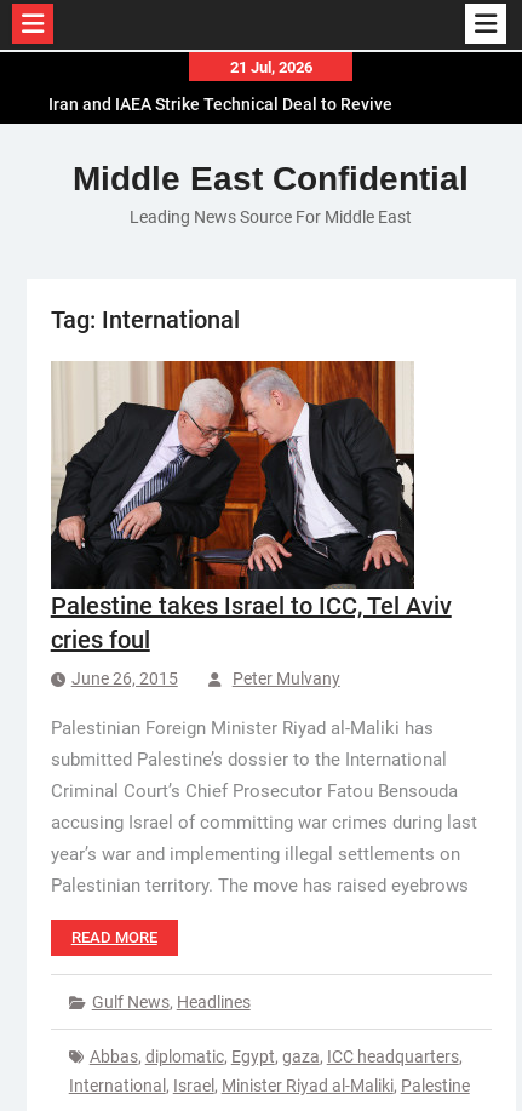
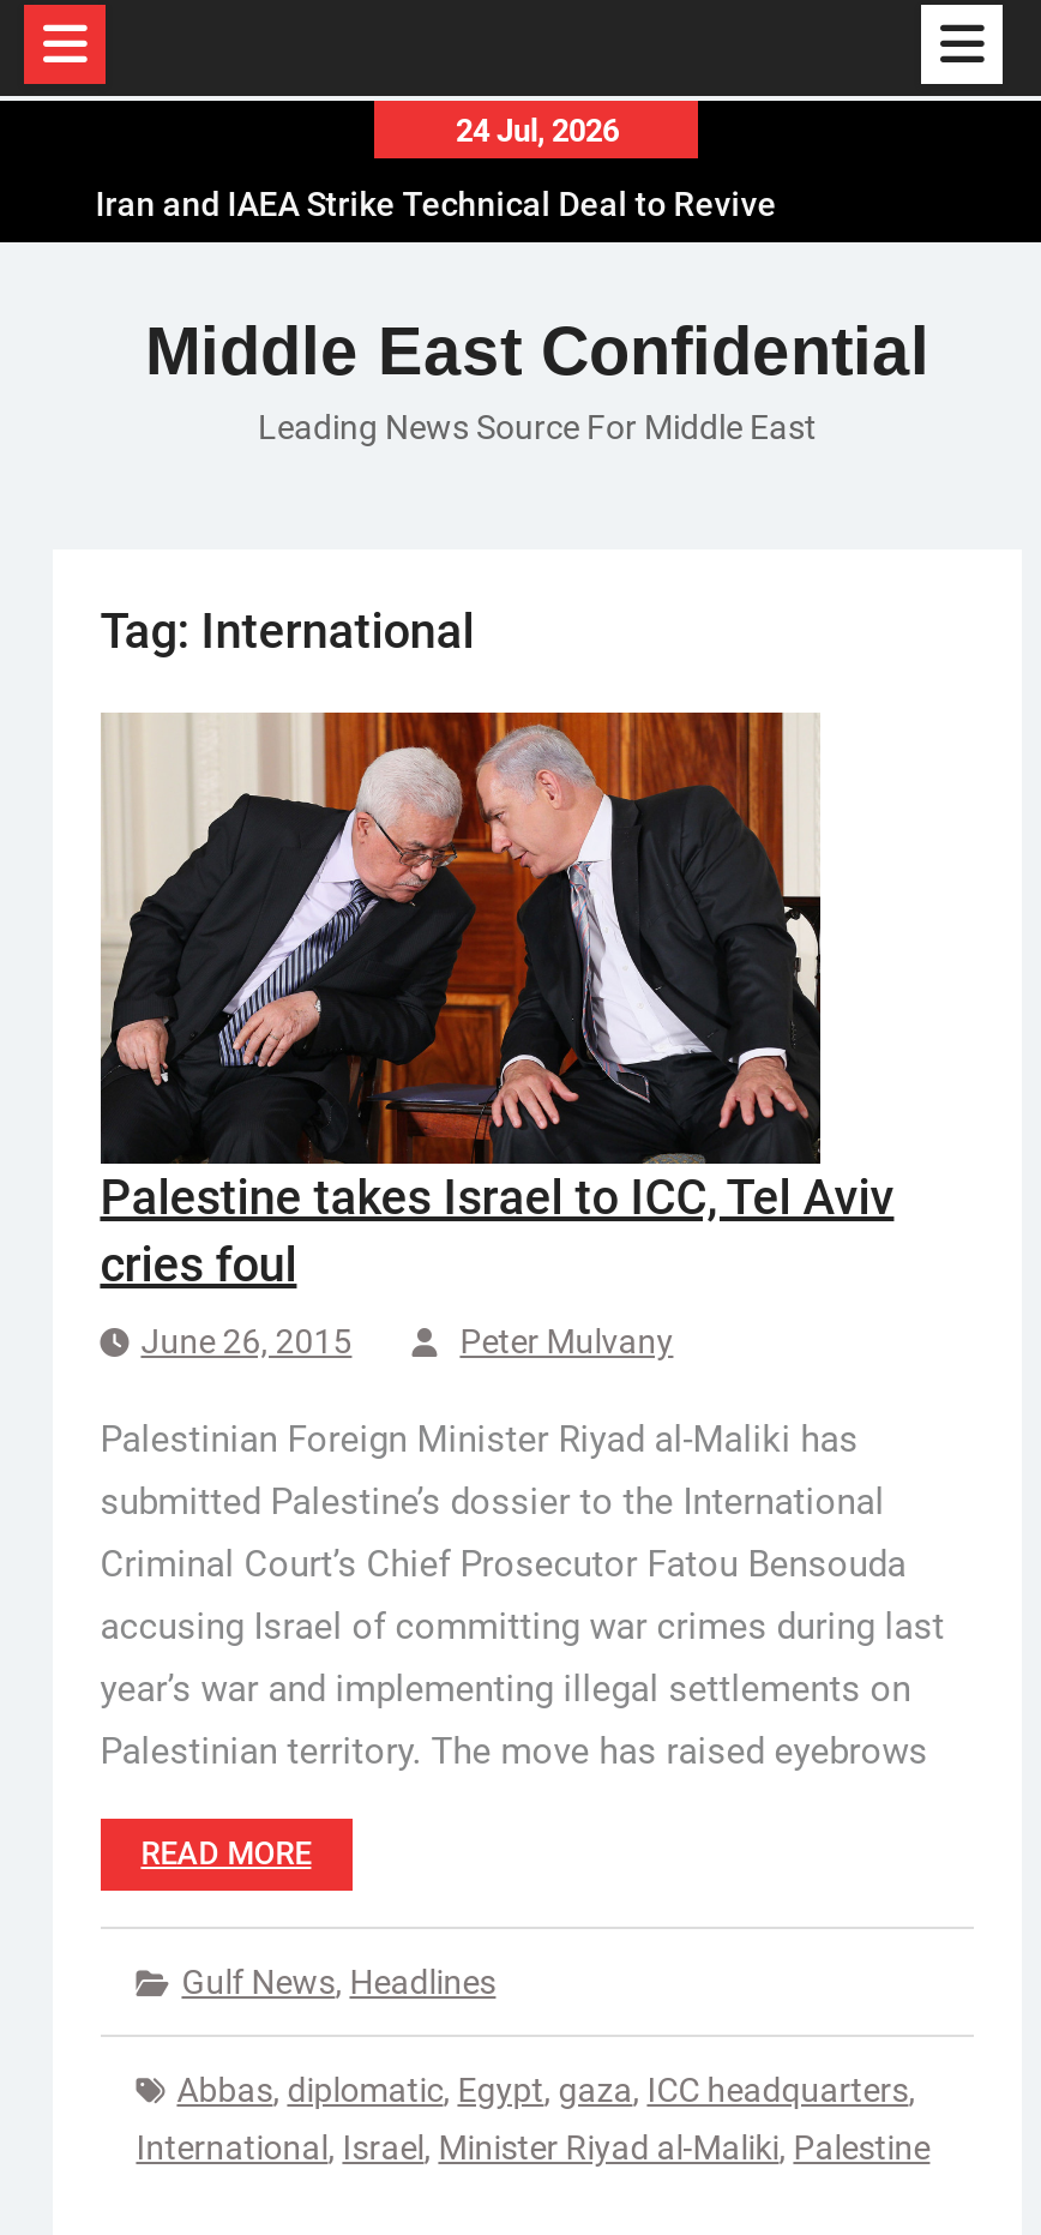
[230,58,312,76] 21 Jul, 2026 -> [456,113,619,149] 24 Jul, 2026

